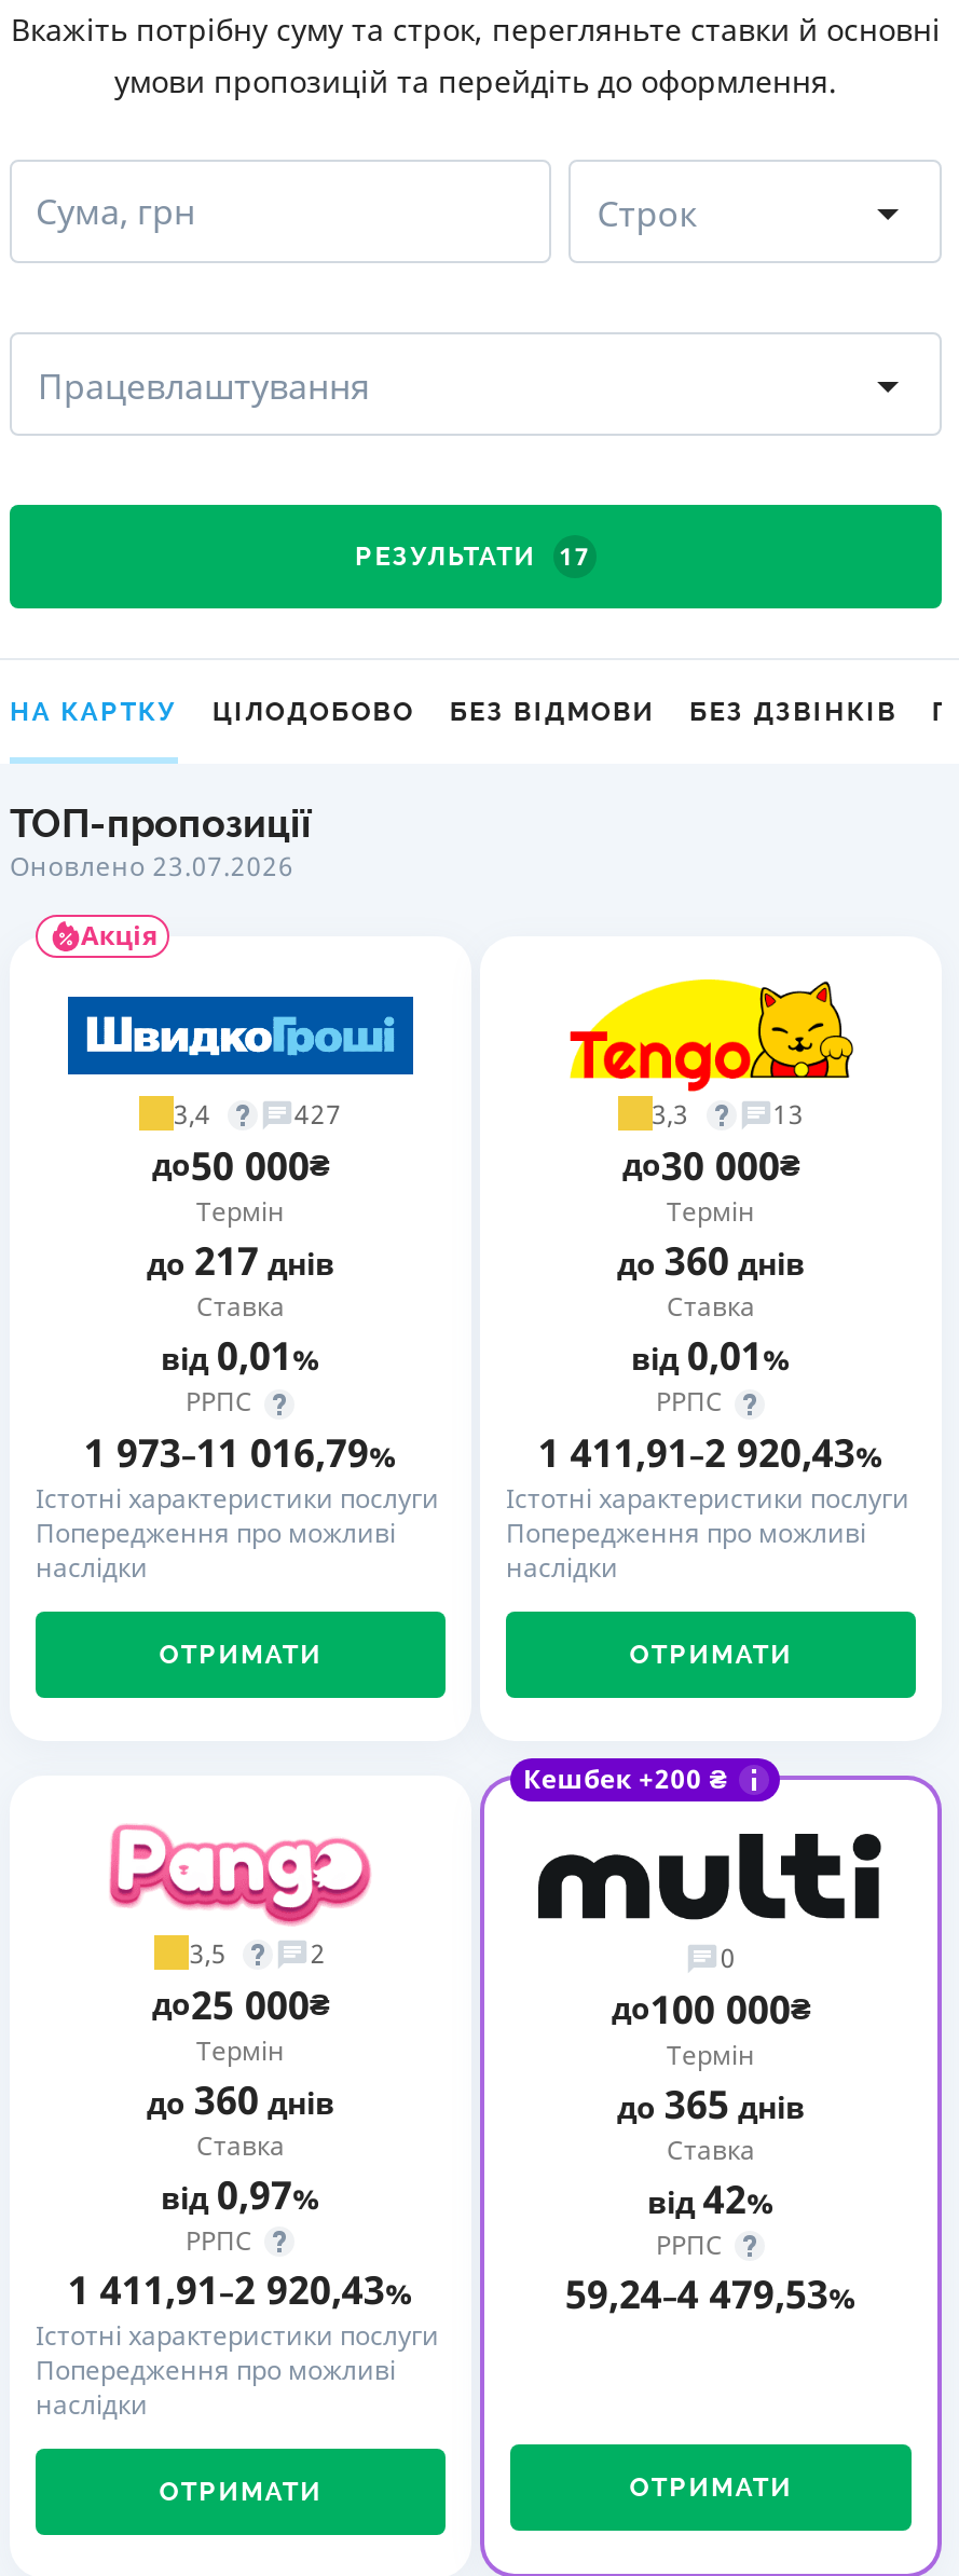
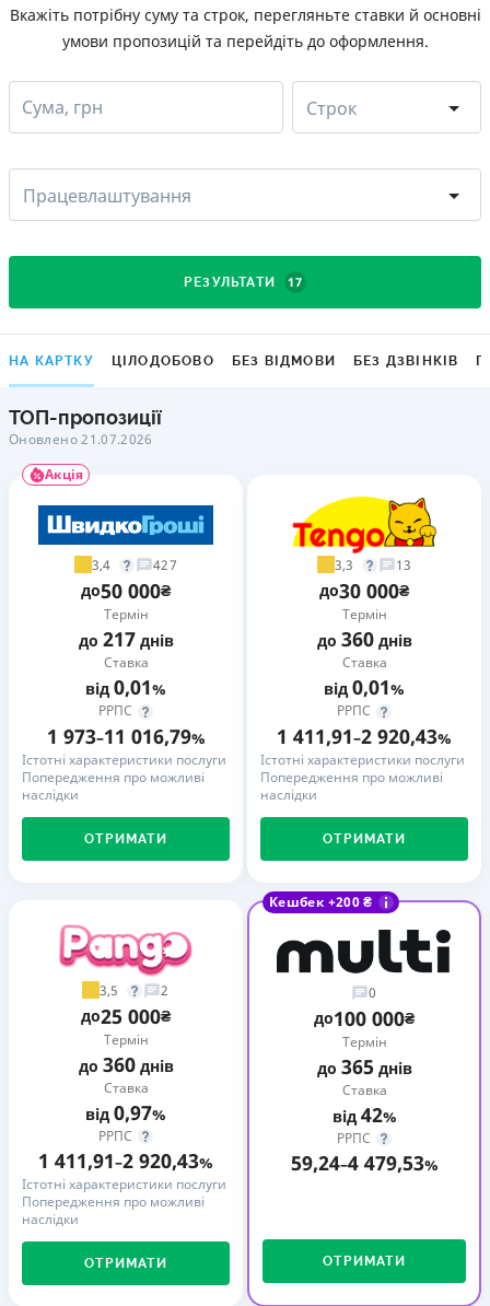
[10,847,294,884] Оновлено 23.07.2026 -> [9,430,153,448] Оновлено 21.07.2026

